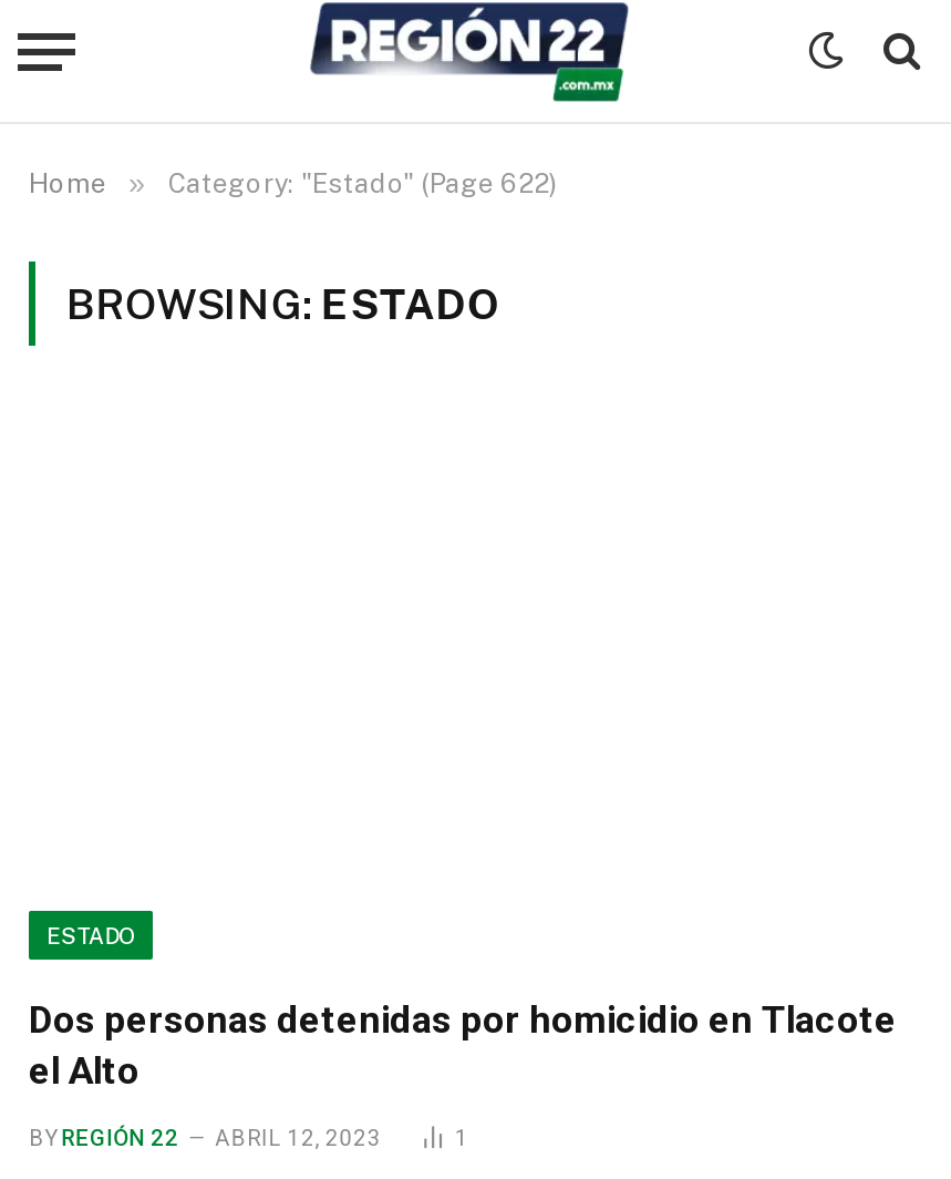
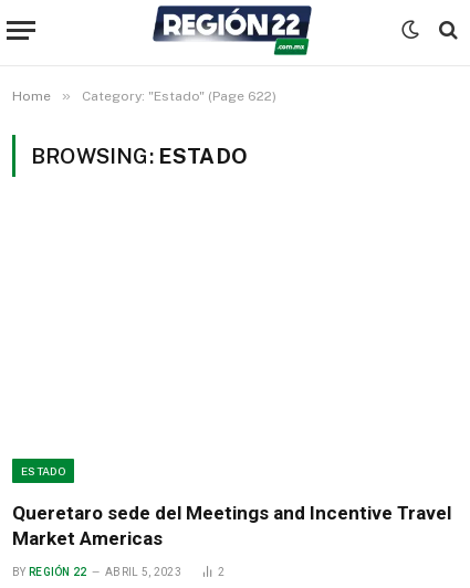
[29,997,897,1092] Dos personas detenidas por homicidio en Tlacote | el Alto -> [12,502,451,549] Queretaro sede del Meetings and Incentive Travel | Market Americas
[215,1126,469,1150] ABRIL 12, 2023 | 1 -> [105,566,225,578] ABRIL 5, 2023 | 2

